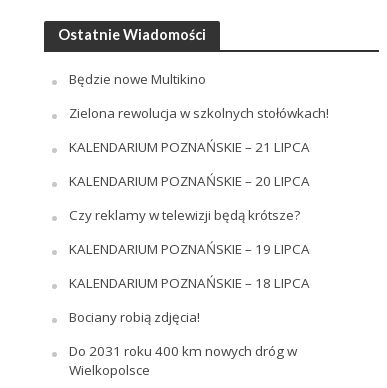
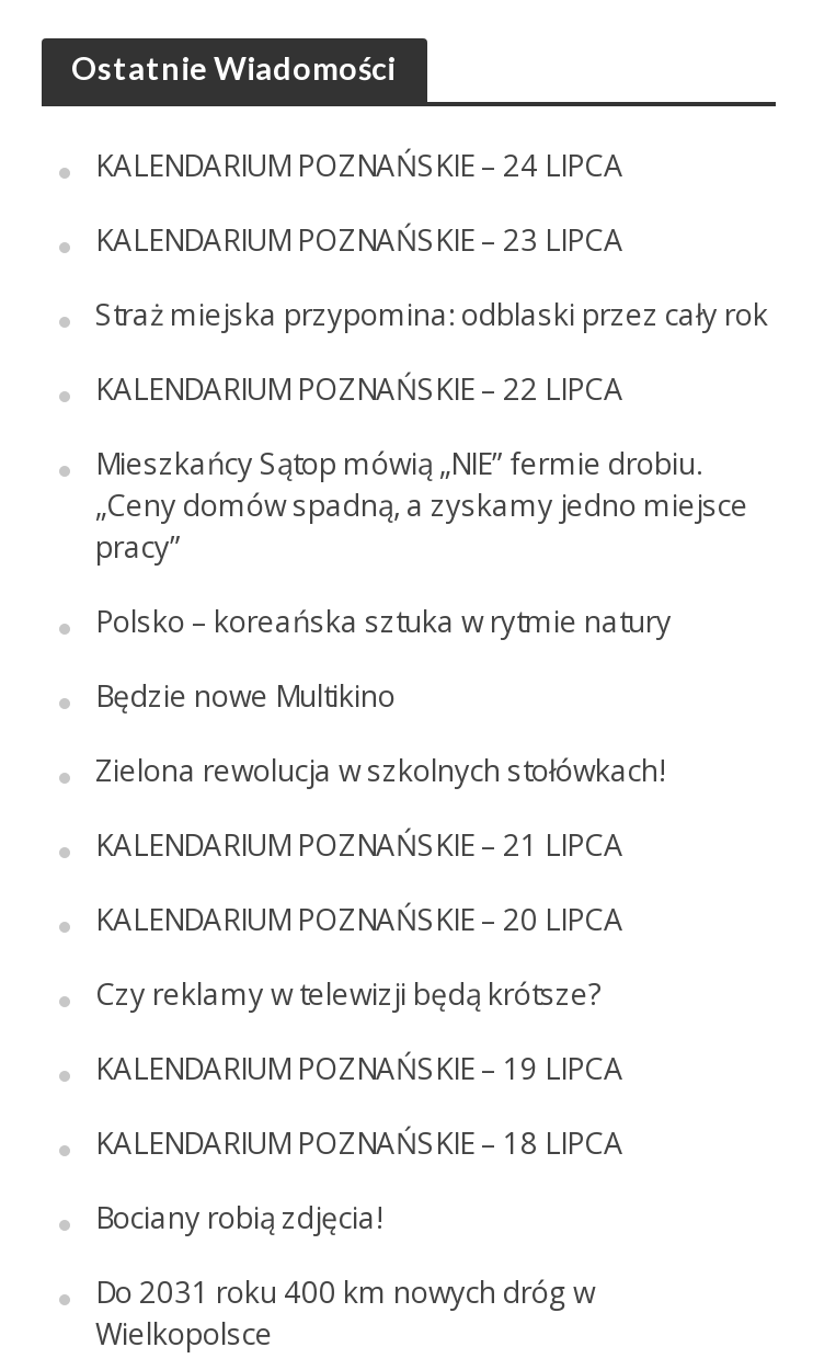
none -> [95,147,768,642] KALENDARIUM POZNAŃSKIE – 24 LIPCA | KALENDARIUM POZNAŃSKIE – 23 LIPCA | Straż miejska przypomina: odblaski przez cały rok | KALENDARIUM POZNAŃSKIE – 22 LIPCA | Mieszkańcy Sątop mówią „NIE” fermie drobiu. | „Ceny domów spadną, a zyskamy jedno miejsce | pracy” | Polsko – koreańska sztuka w rytmie natury

